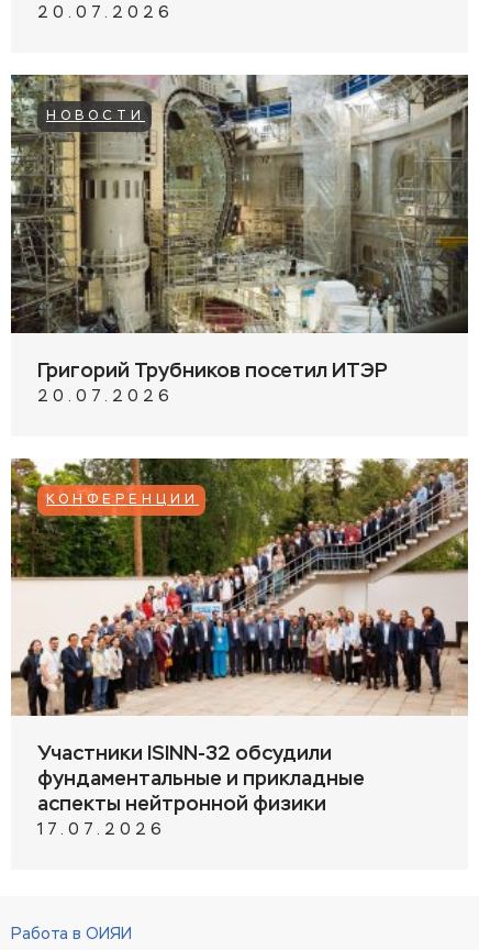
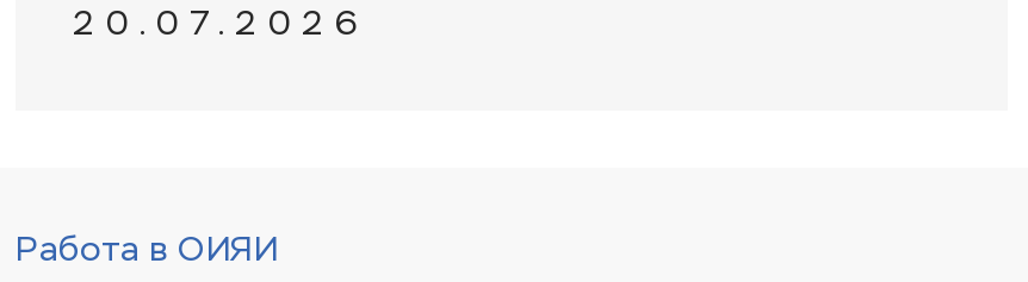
[10,74,469,334] [image] | НОВОСТИ -> none
[37,361,388,404] Григорий Трубников посетил ИТЭР | 20.07.2026 -> none
[10,457,469,717] [image] | КОНФЕРЕНЦИИ -> none
[37,744,365,838] Участники ISINN-32 обсудили | фундаментальные и прикладные | аспекты нейтронной физики | 17.07.2026 -> none

